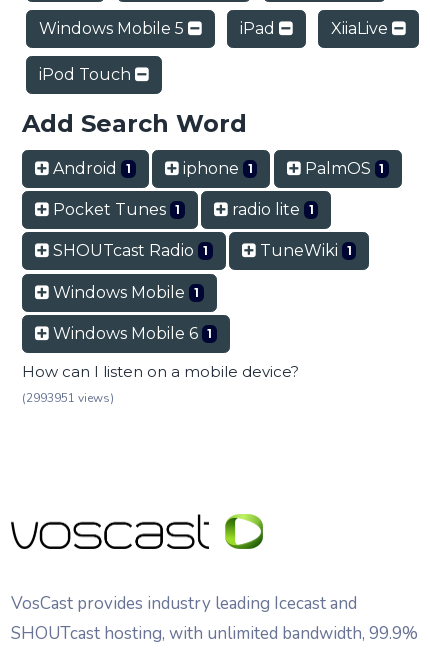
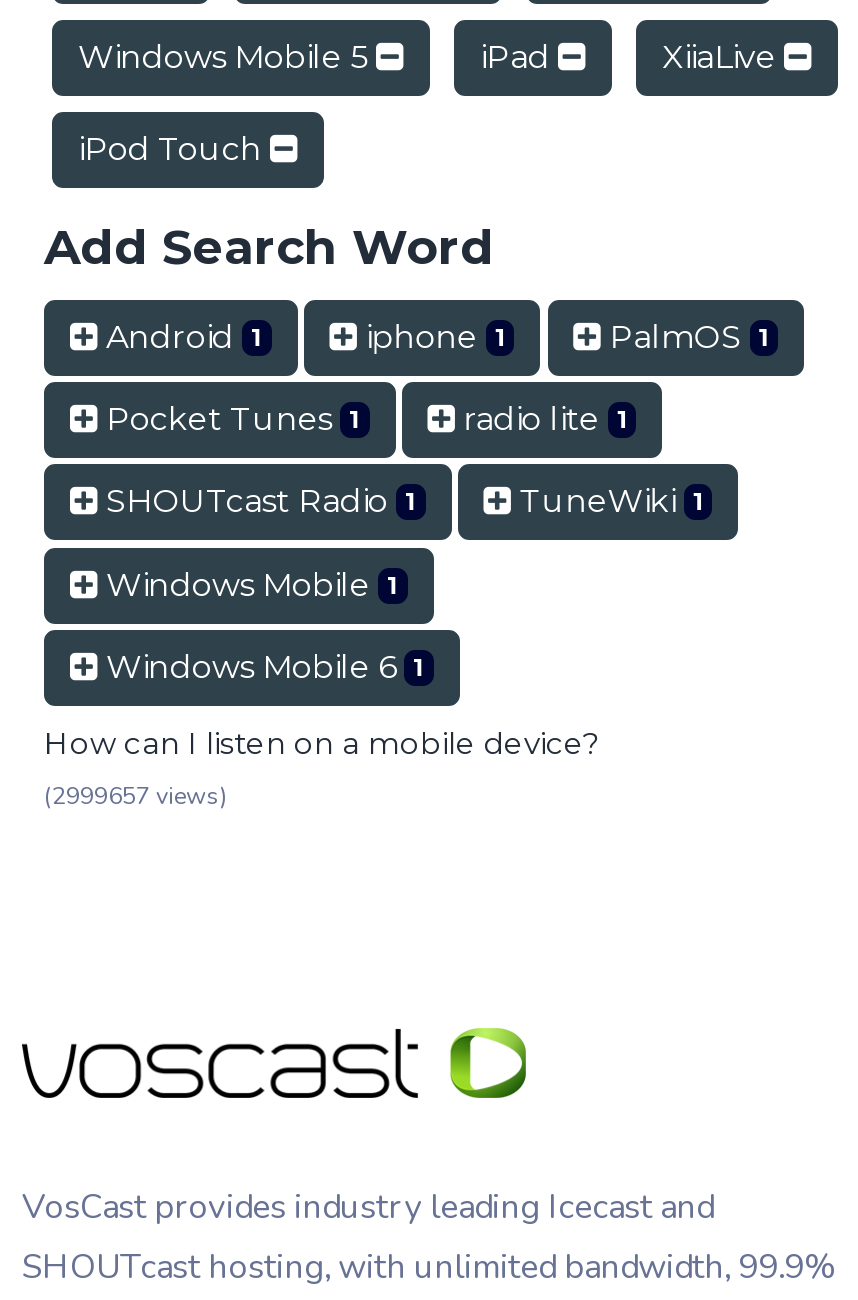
[22,390,114,406] (2993951 views) -> [44,780,228,812] (2999657 views)

